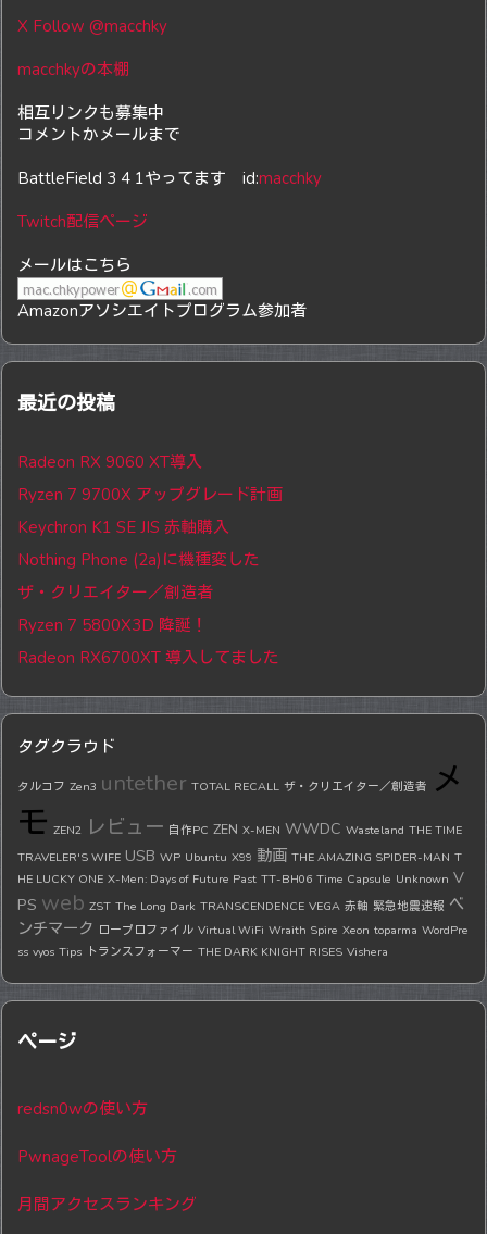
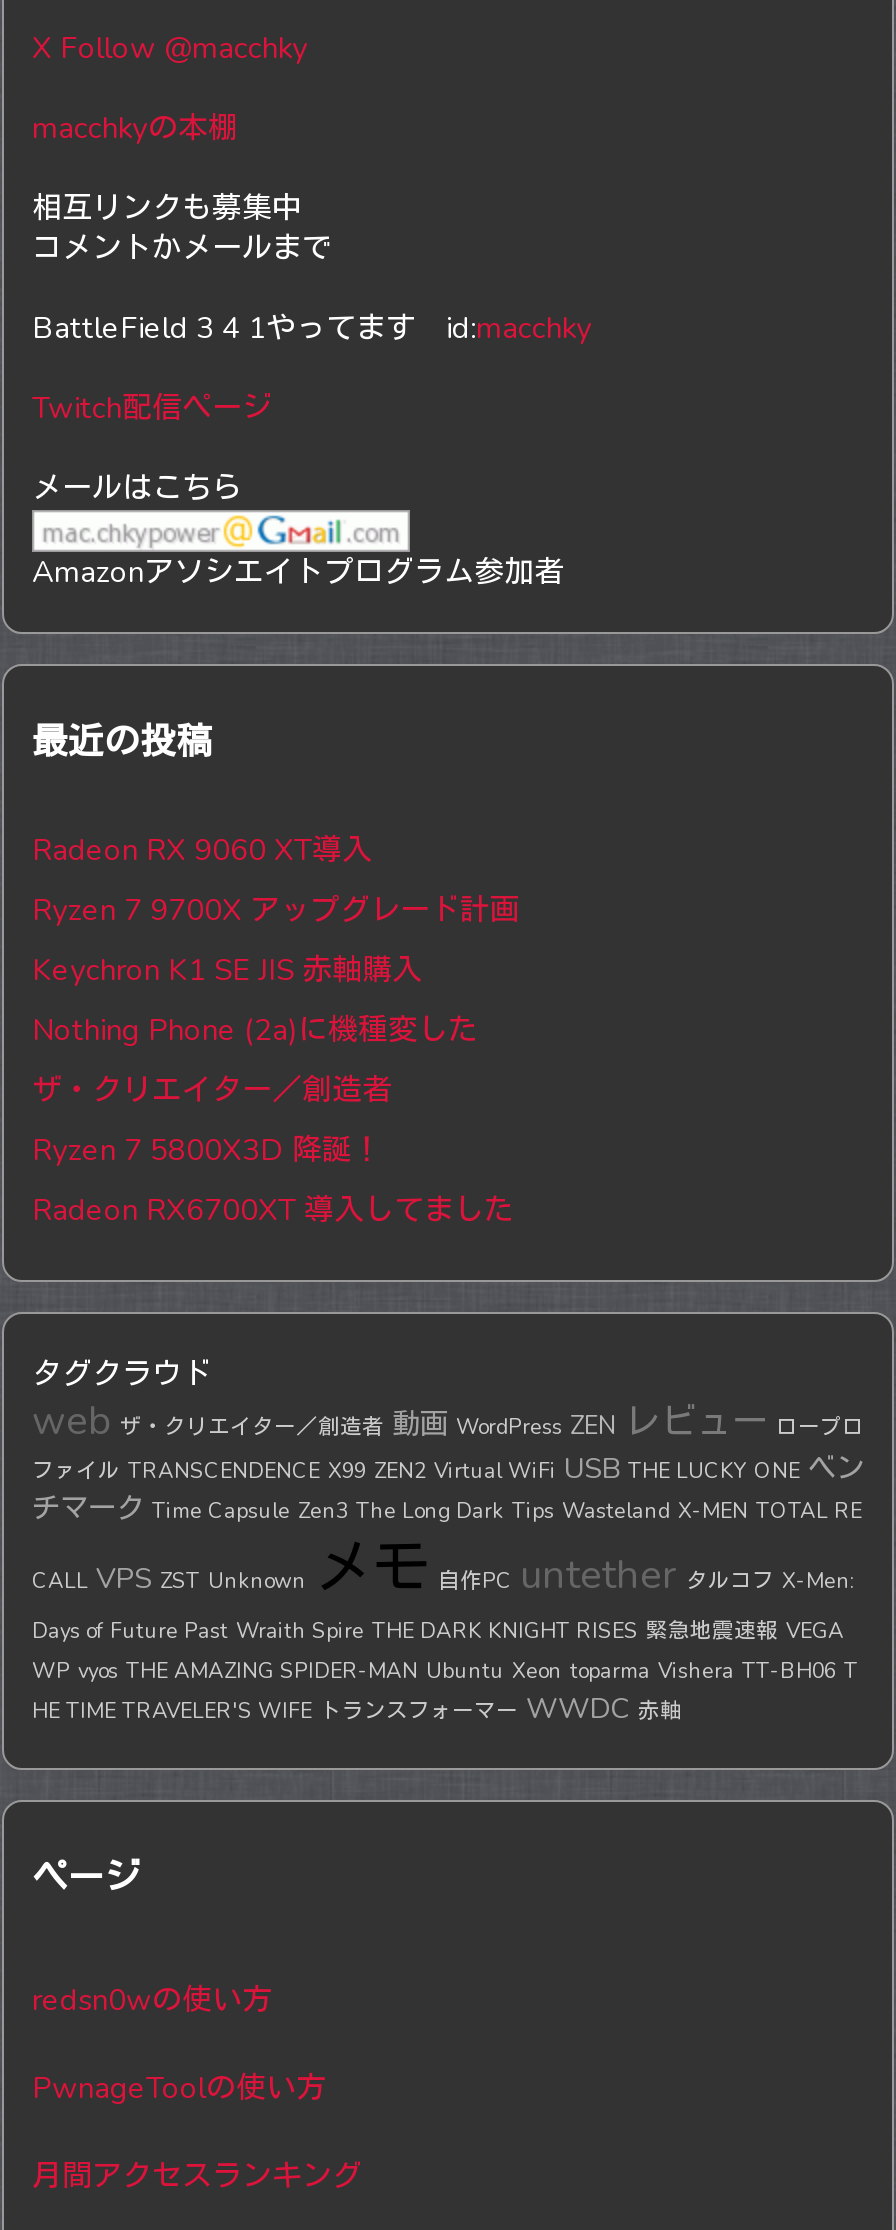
[17,758,469,960] タルコフ Zen3 untether TOTAL RECALL ザ・クリエイター／創造者 メ | モ ZEN2 レビュー 自作PC ZEN X-MEN WWDC Wasteland THE TIME | TRAVELER'S WIFE USB WP Ubuntu X99 動画 THE AMAZING SPIDER-MAN T | HE LUCKY ONE X-Men: Days of Future Past TT-BH06 Time Capsule Unknown V | PS web ZST The Long Dark TRANSCENDENCE VEGA 赤軸 緊急地震速報 ベ | ンチマーク ロープロファイル Virtual WiFi Wraith Spire Xeon toparma WordPre | ss vyos Tips トランスフォーマー THE DARK KNIGHT RISES Vishera -> [32,1394,864,1728] web ザ・クリエイター／創造者 動画 WordPress ZEN レビュー ロープロ | ファイル TRANSCENDENCE X99 ZEN2 Virtual WiFi USB THE LUCKY ONE ベン | チマーク Time Capsule Zen3 The Long Dark Tips Wasteland X-MEN TOTAL RE | CALL VPS ZST Unknown メモ 自作PC untether タルコフ X-Men: | Days of Future Past Wraith Spire THE DARK KNIGHT RISES 緊急地震速報 VEGA | WP vyos THE AMAZING SPIDER-MAN Ubuntu Xeon toparma Vishera TT-BH06 T | HE TIME TRAVELER'S WIFE トランスフォーマー WWDC 赤軸

